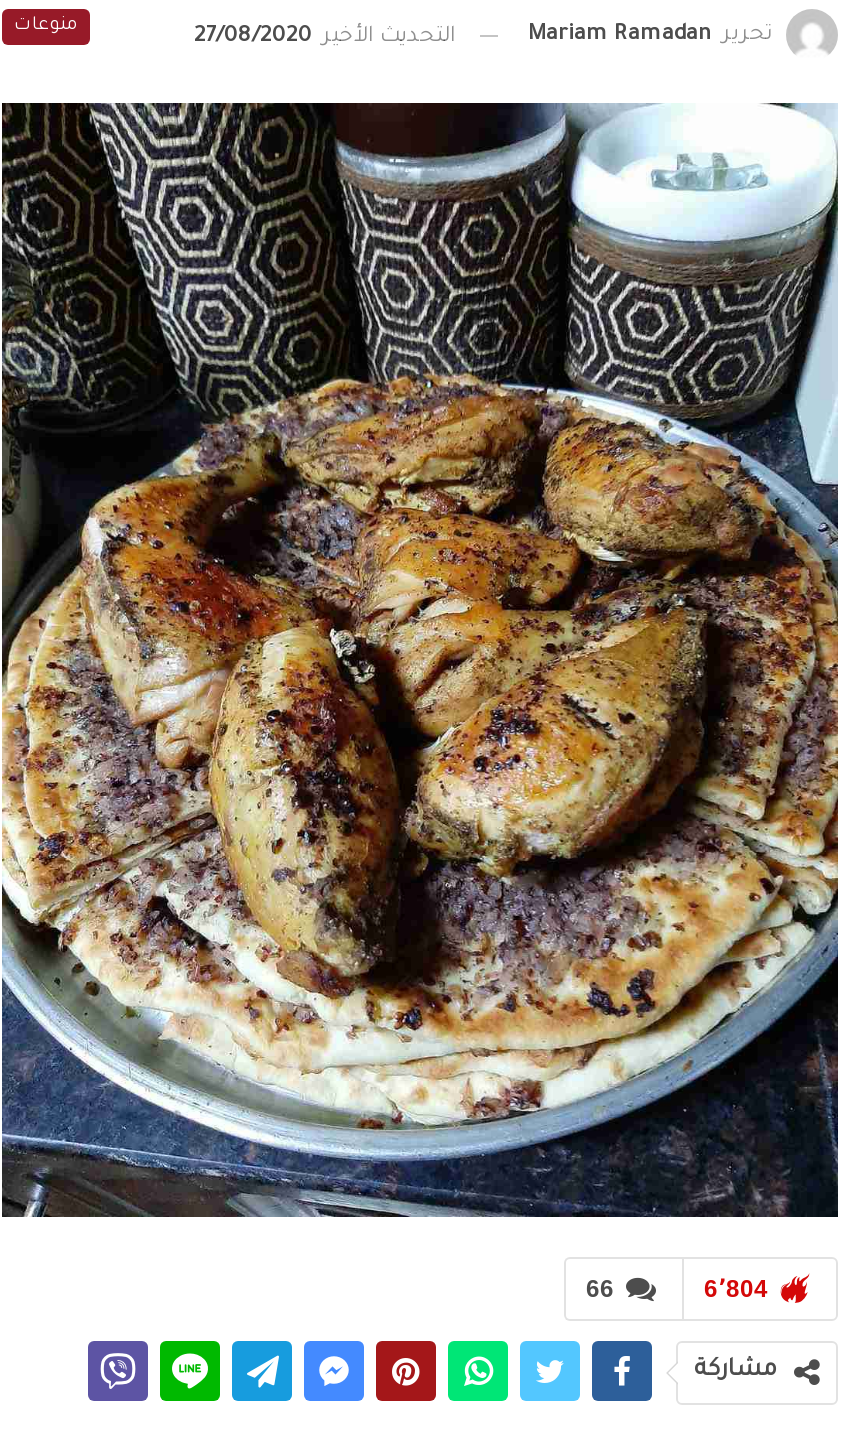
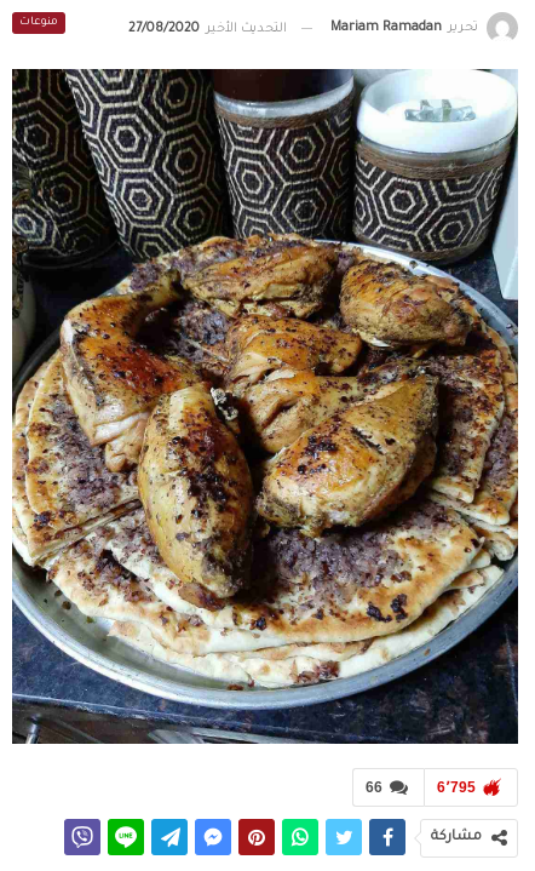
[704,1275,768,1303] 6٬804 -> [437,779,476,796] 6٬795

